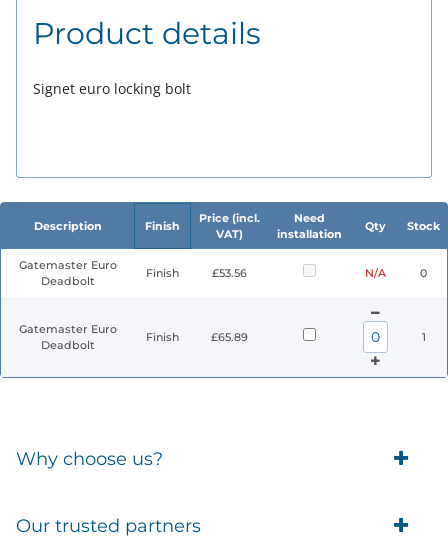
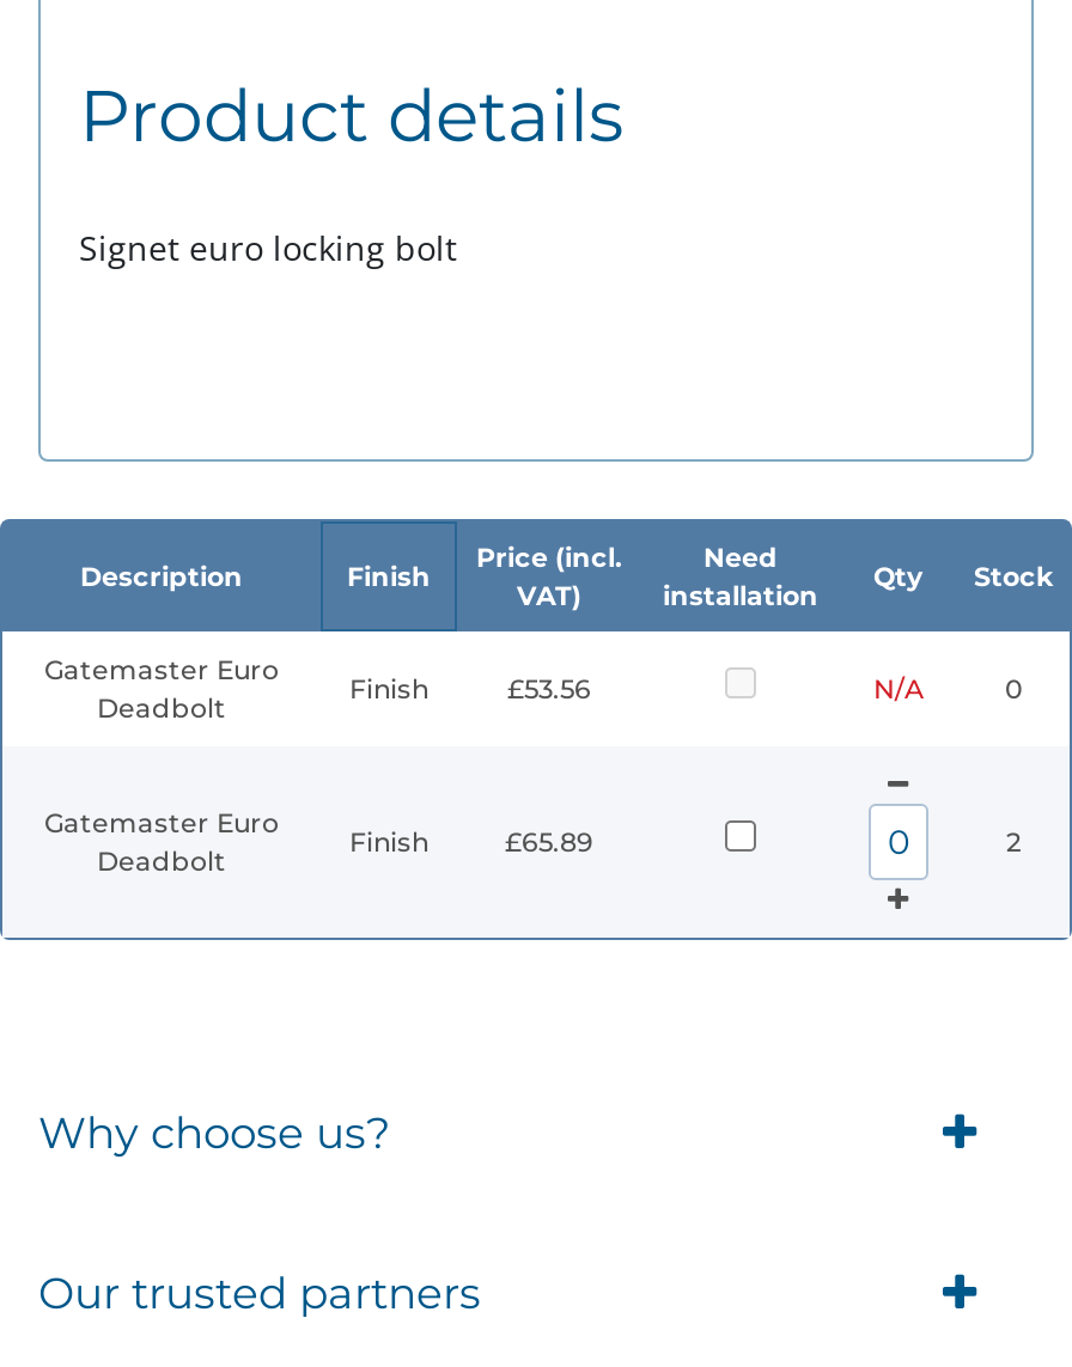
[421,330,425,344] 1 -> [1006,825,1021,859] 2

